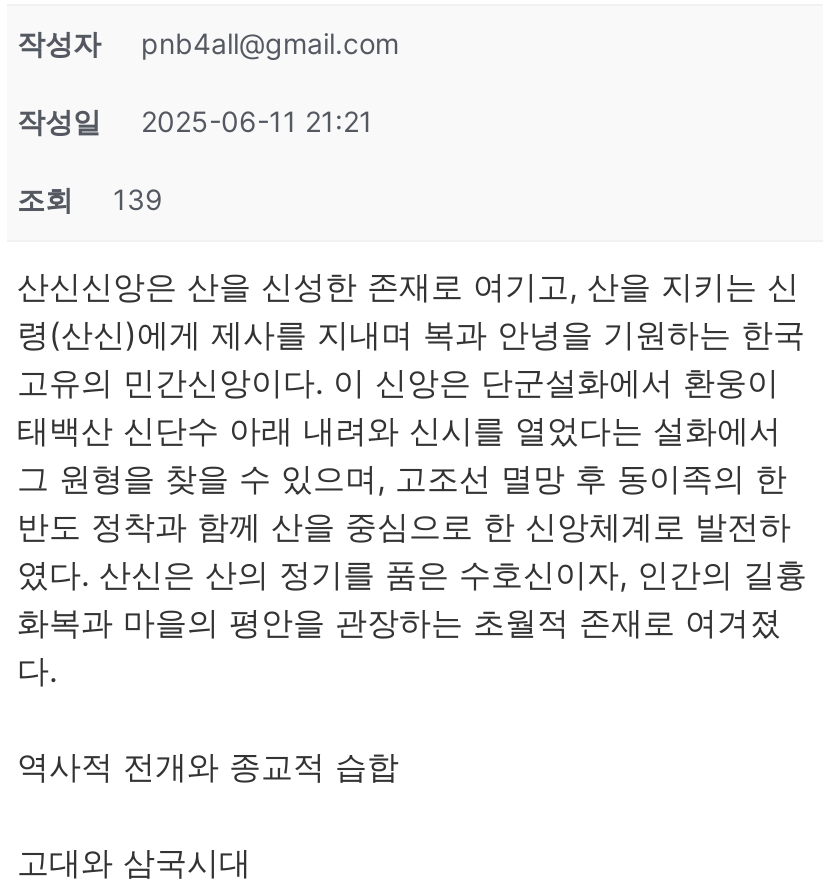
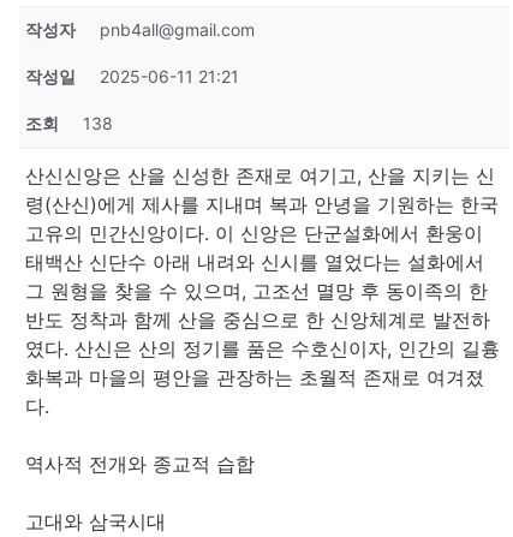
[17,183,163,217] 조회 139 -> [25,113,113,134] 조회 138

